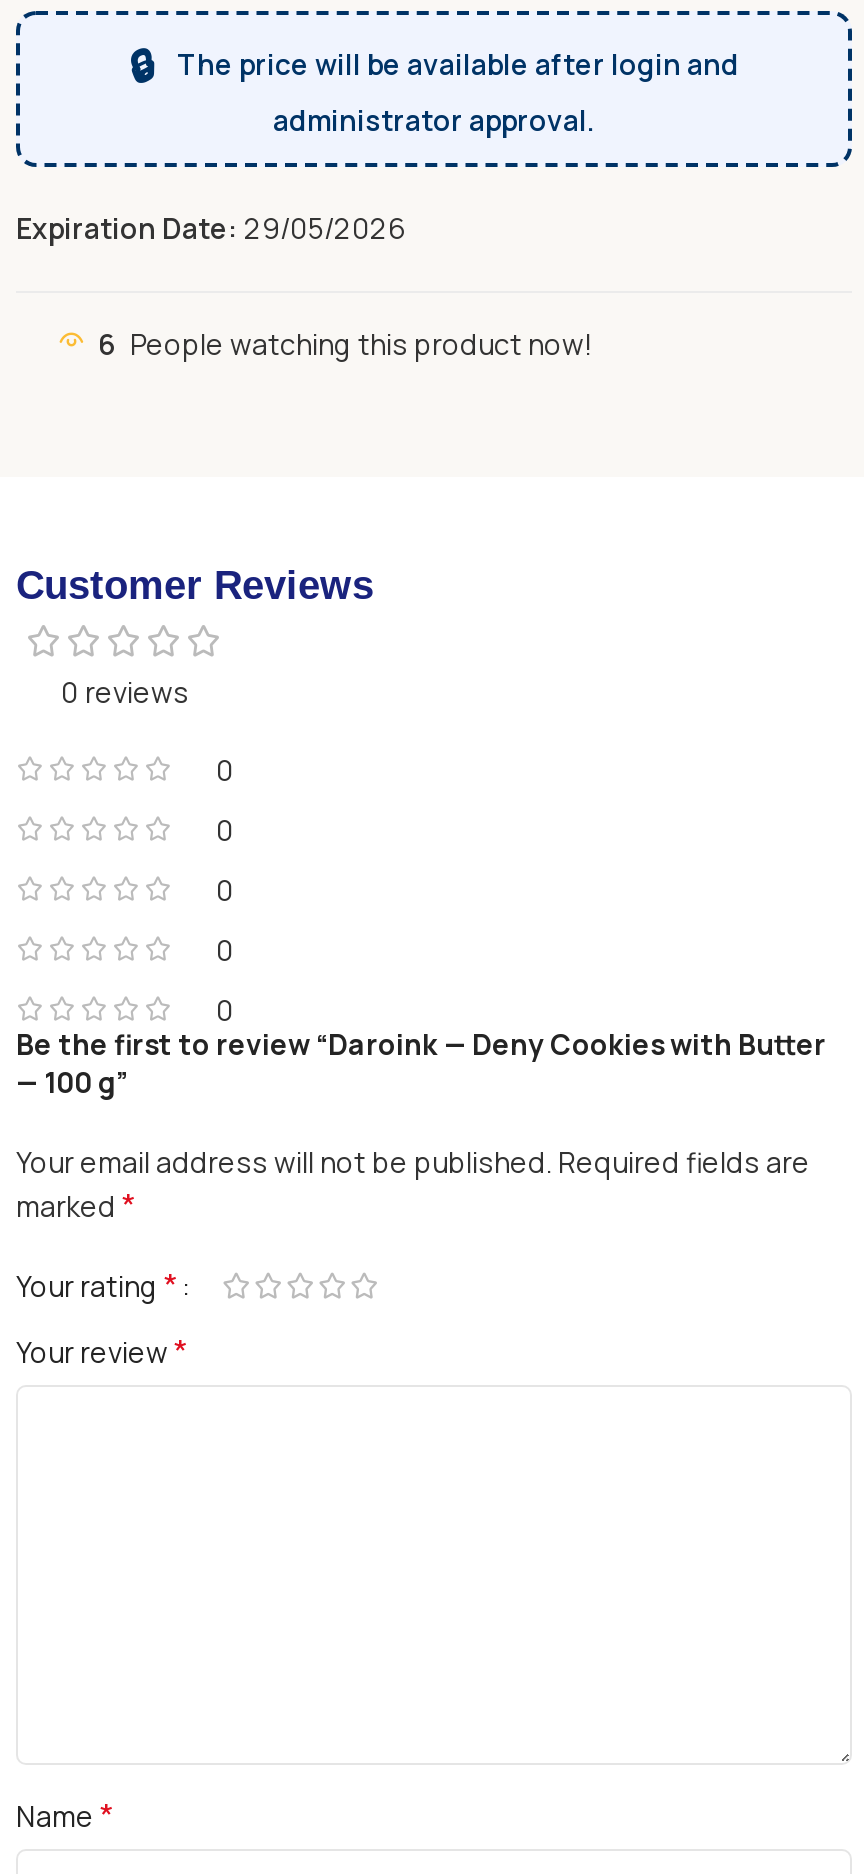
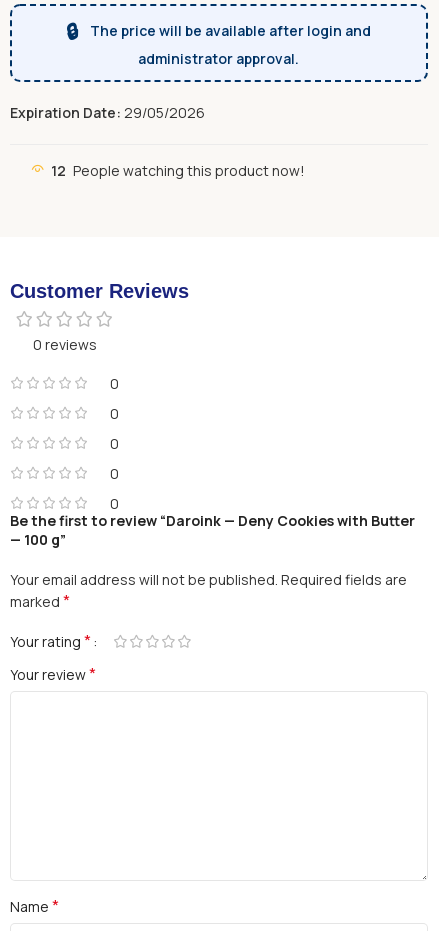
[98,325,594,363] 6 People watching this product now! -> [51,161,305,180] 12 People watching this product now!

